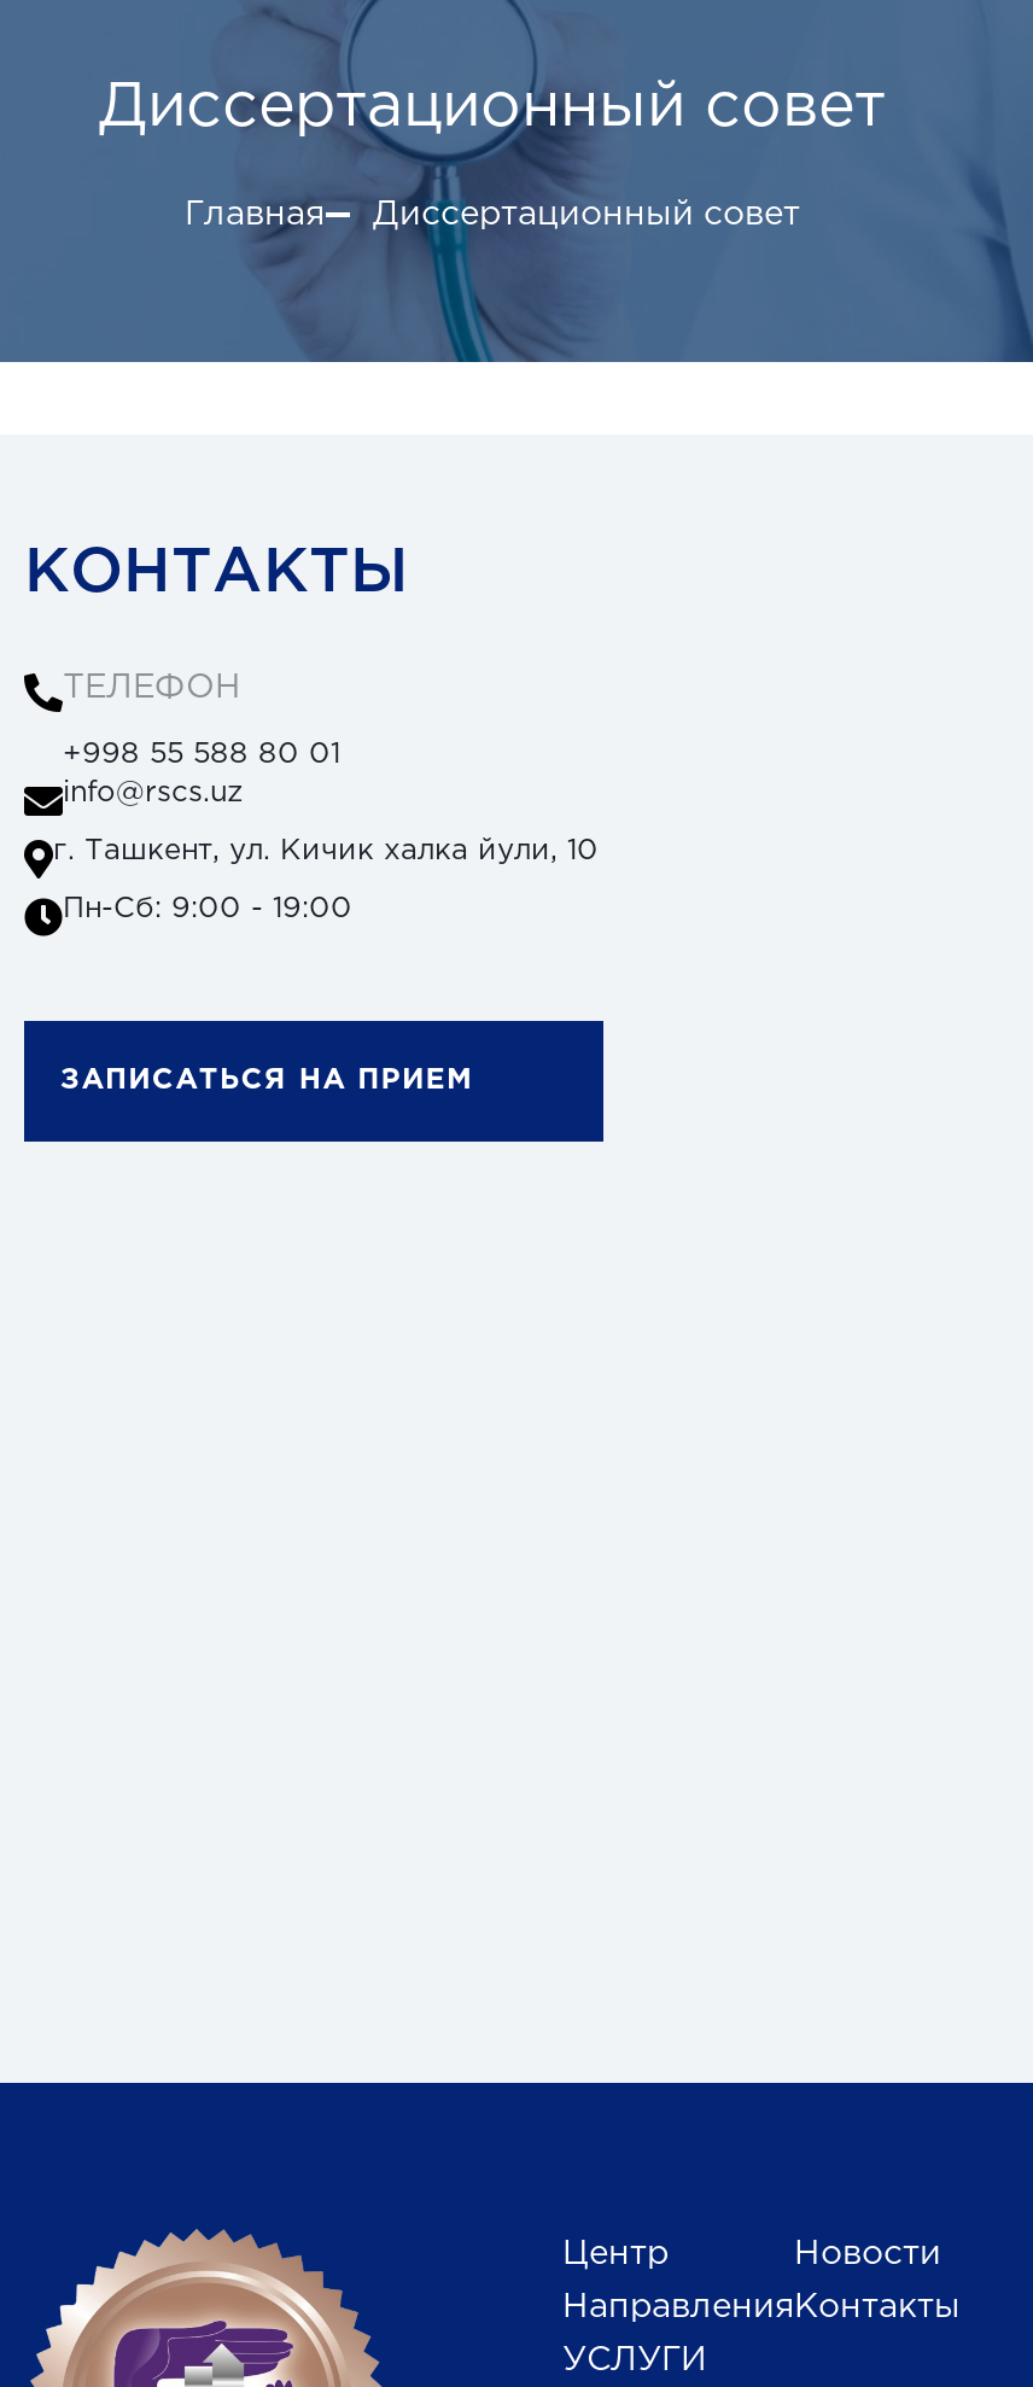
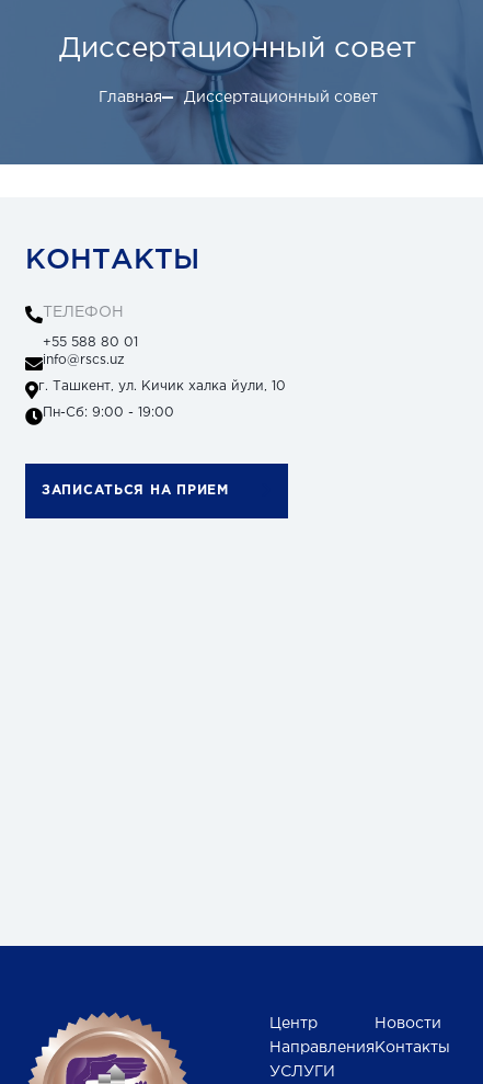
[63,741,340,768] +998 55 588 80 01 -> [43,336,138,349] +55 588 80 01

